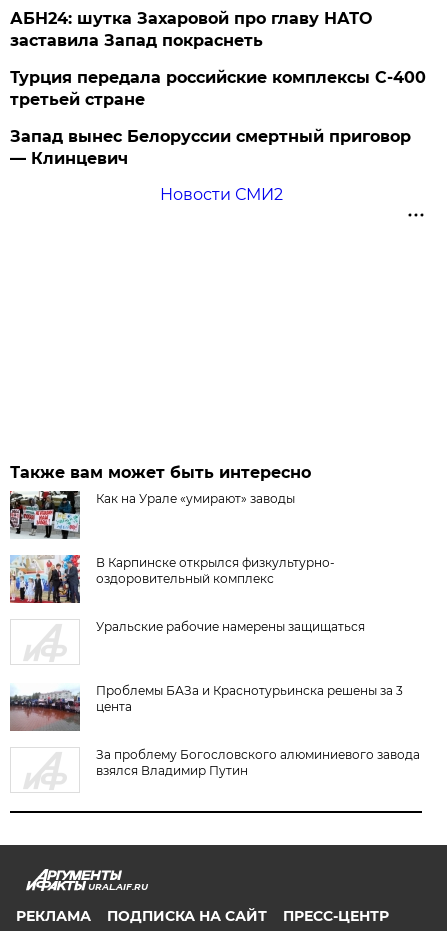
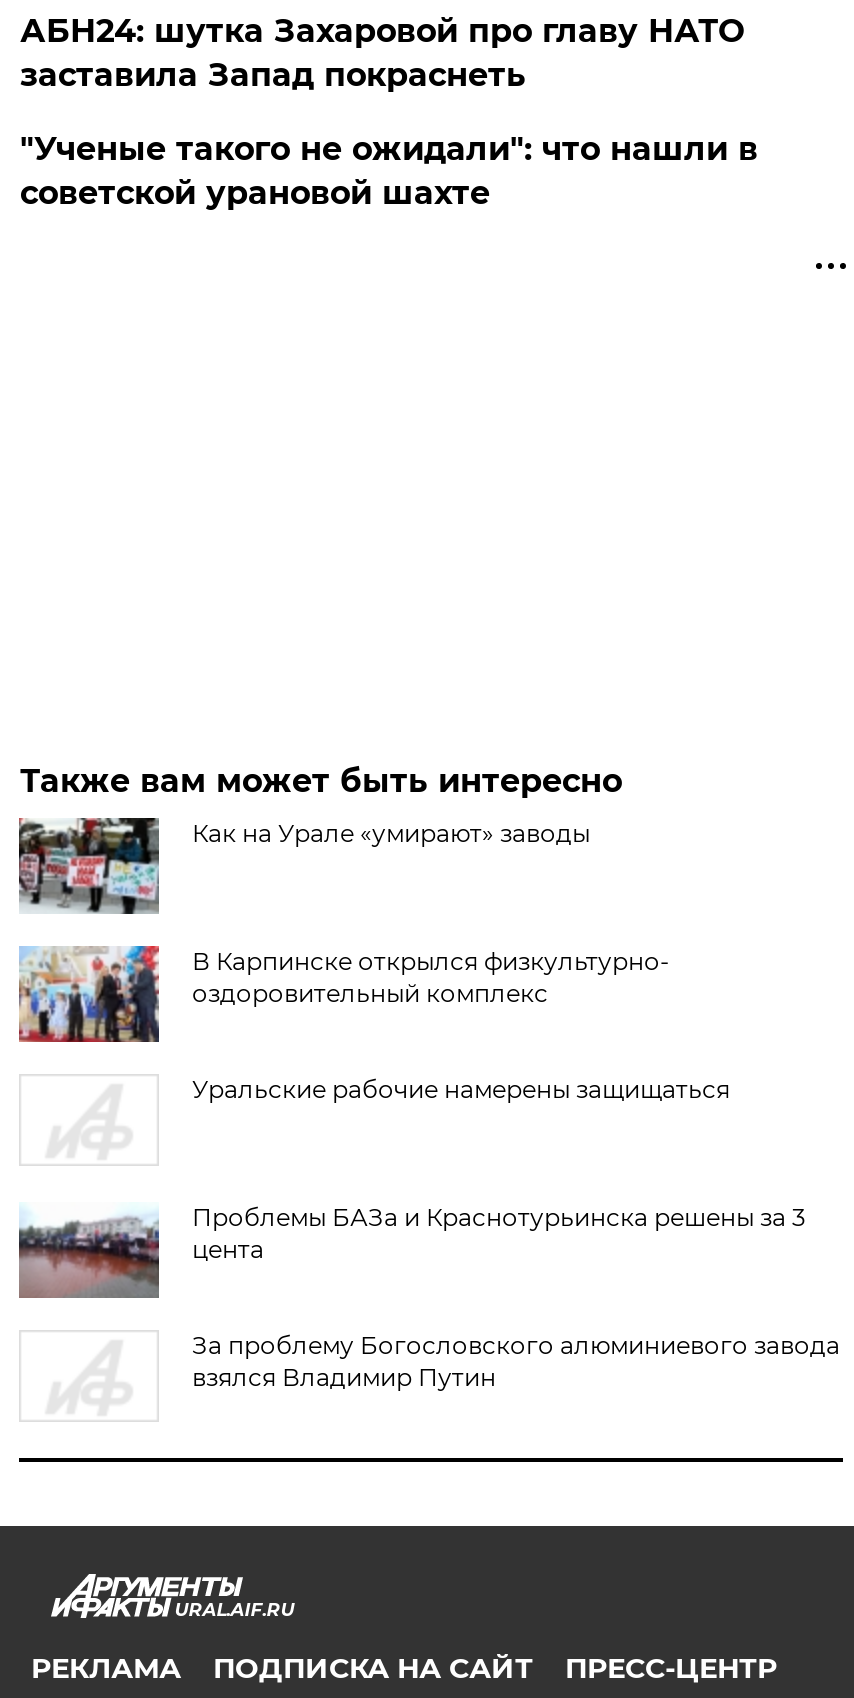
[10,68,426,204] Турция передала российские комплексы С-400 | третьей стране | Запад вынес Белоруссии смертный приговор | — Клинцевич | Новости СМИ2 -> [20,130,758,212] "Ученые такого не ожидали": что нашли в | советской урановой шахте

